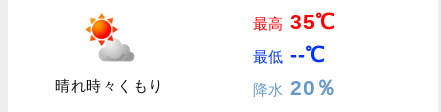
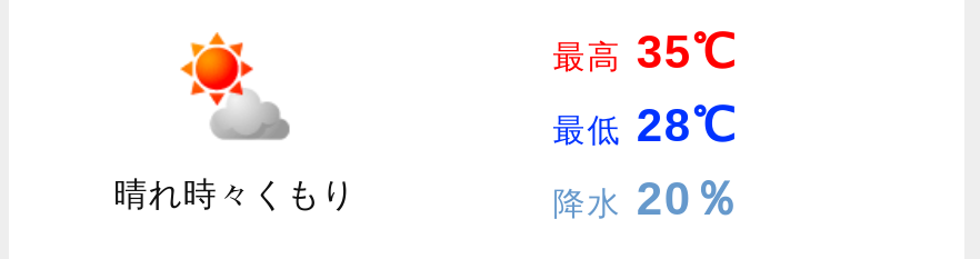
[253,43,325,66] 最低--℃ -> [553,99,735,150] 最低28℃

